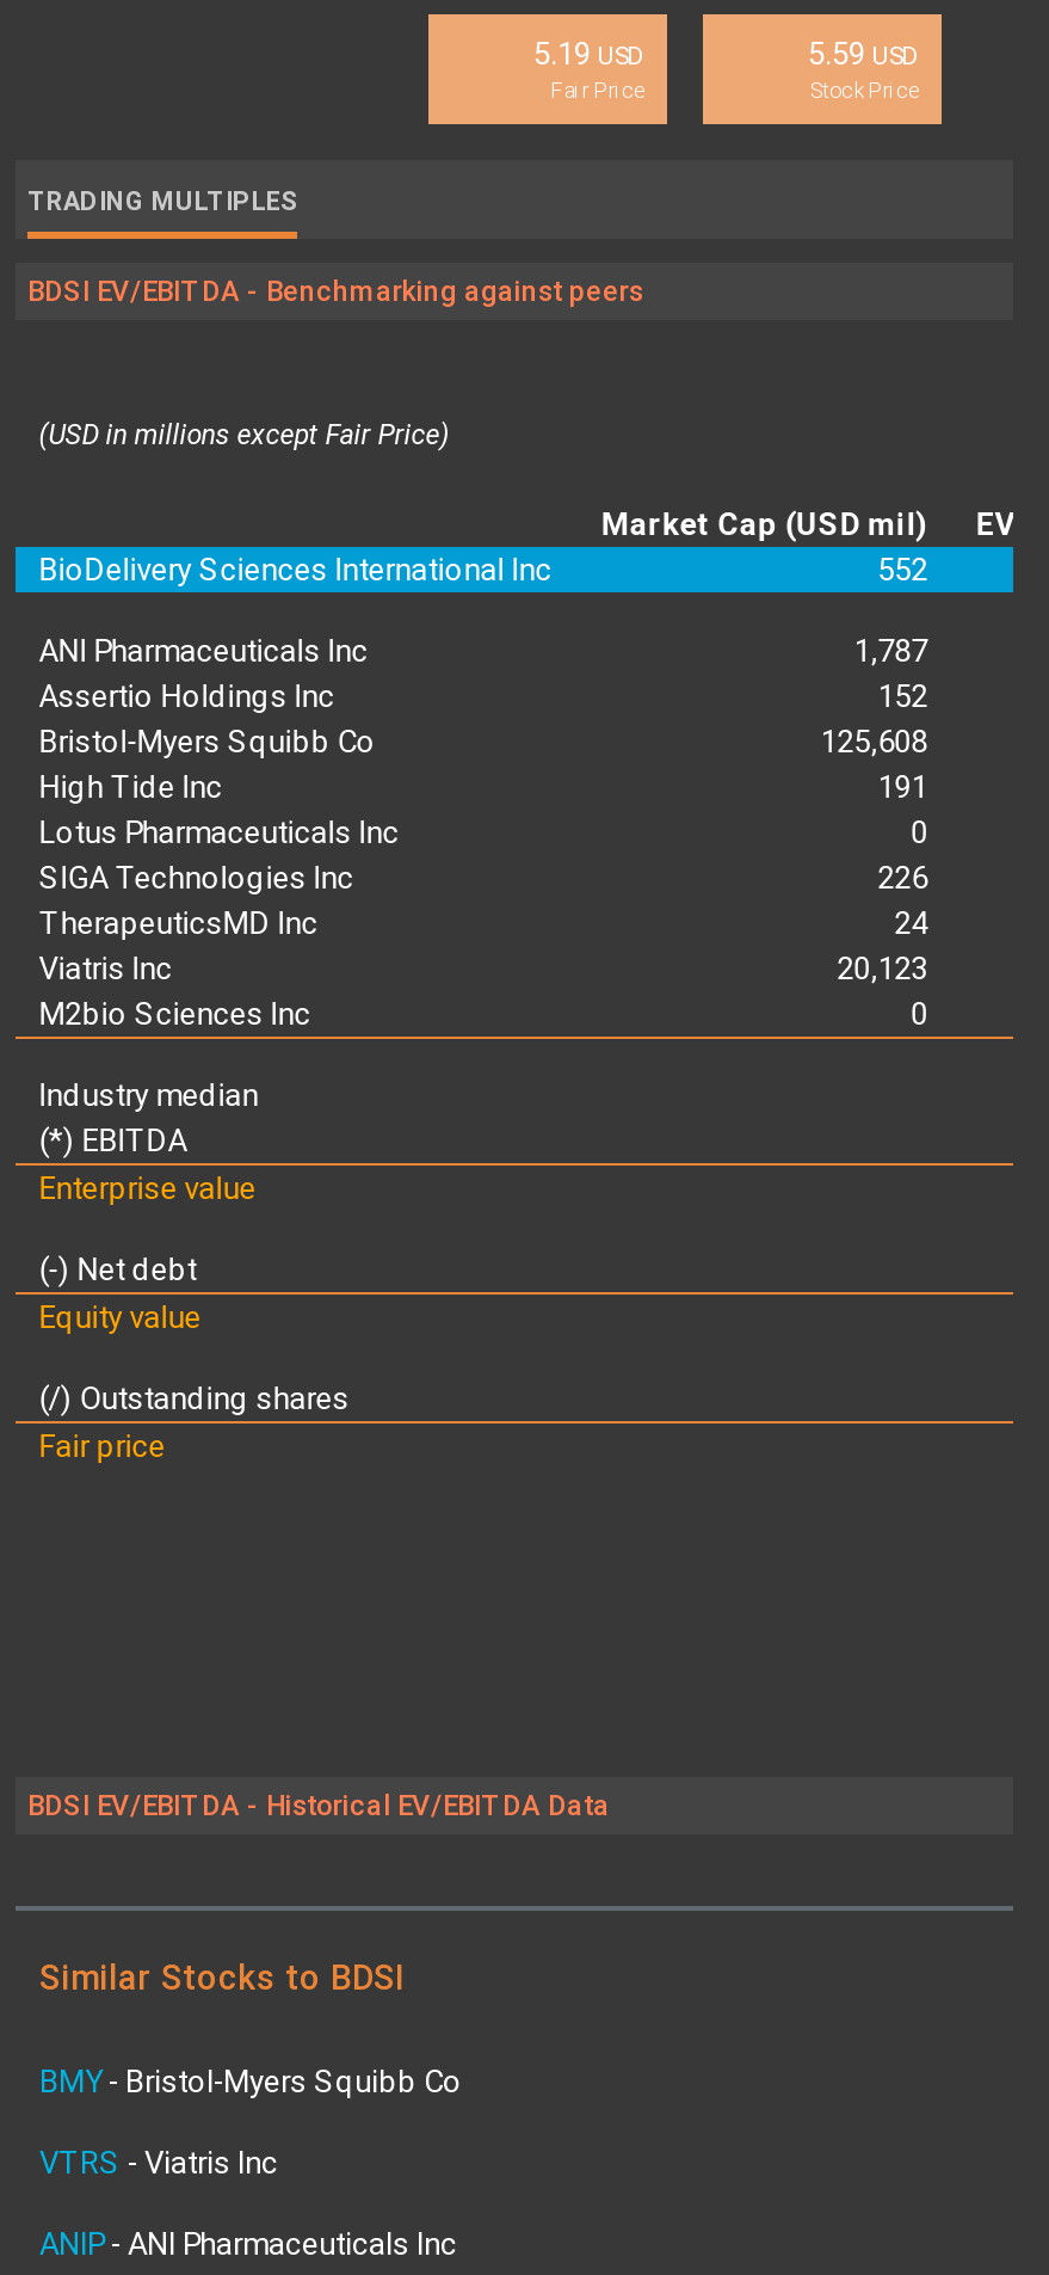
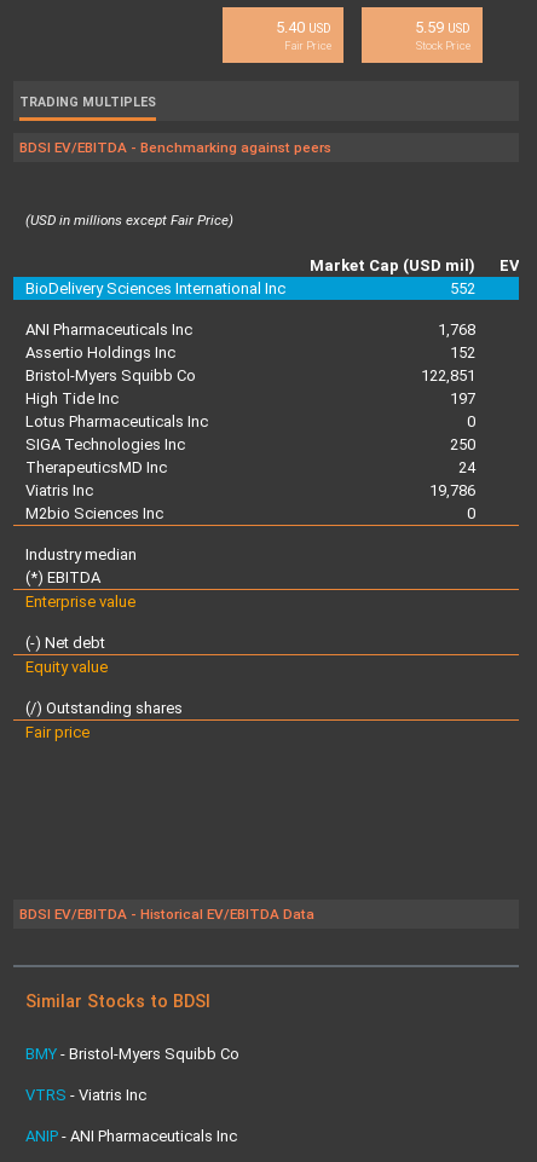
[533,36,643,71] 5.19 USD -> [276,18,331,36] 5.40 USD
[854,633,928,669] 1,787 -> [438,320,476,338] 1,768
[820,723,928,759] 125,608 -> [421,366,476,384] 122,851
[878,769,928,805] 191 -> [450,389,476,407] 197
[878,860,928,895] 226 -> [450,435,476,453] 250
[837,950,928,986] 20,123 -> [430,481,476,499] 19,786

